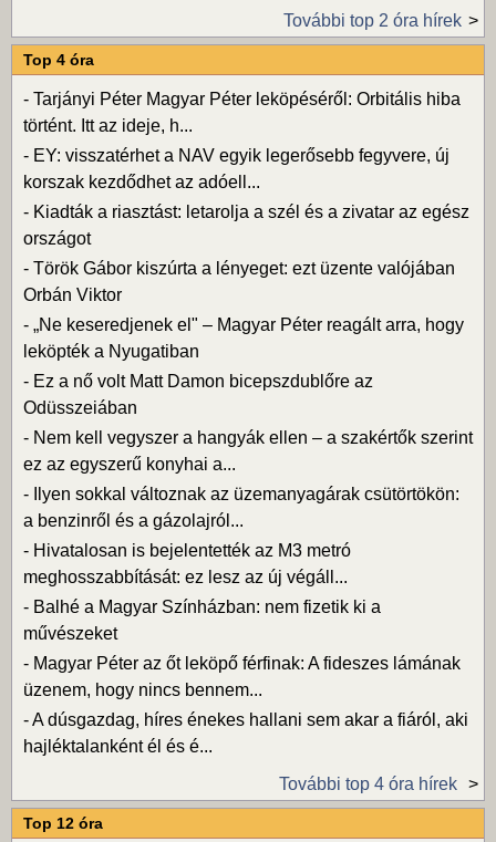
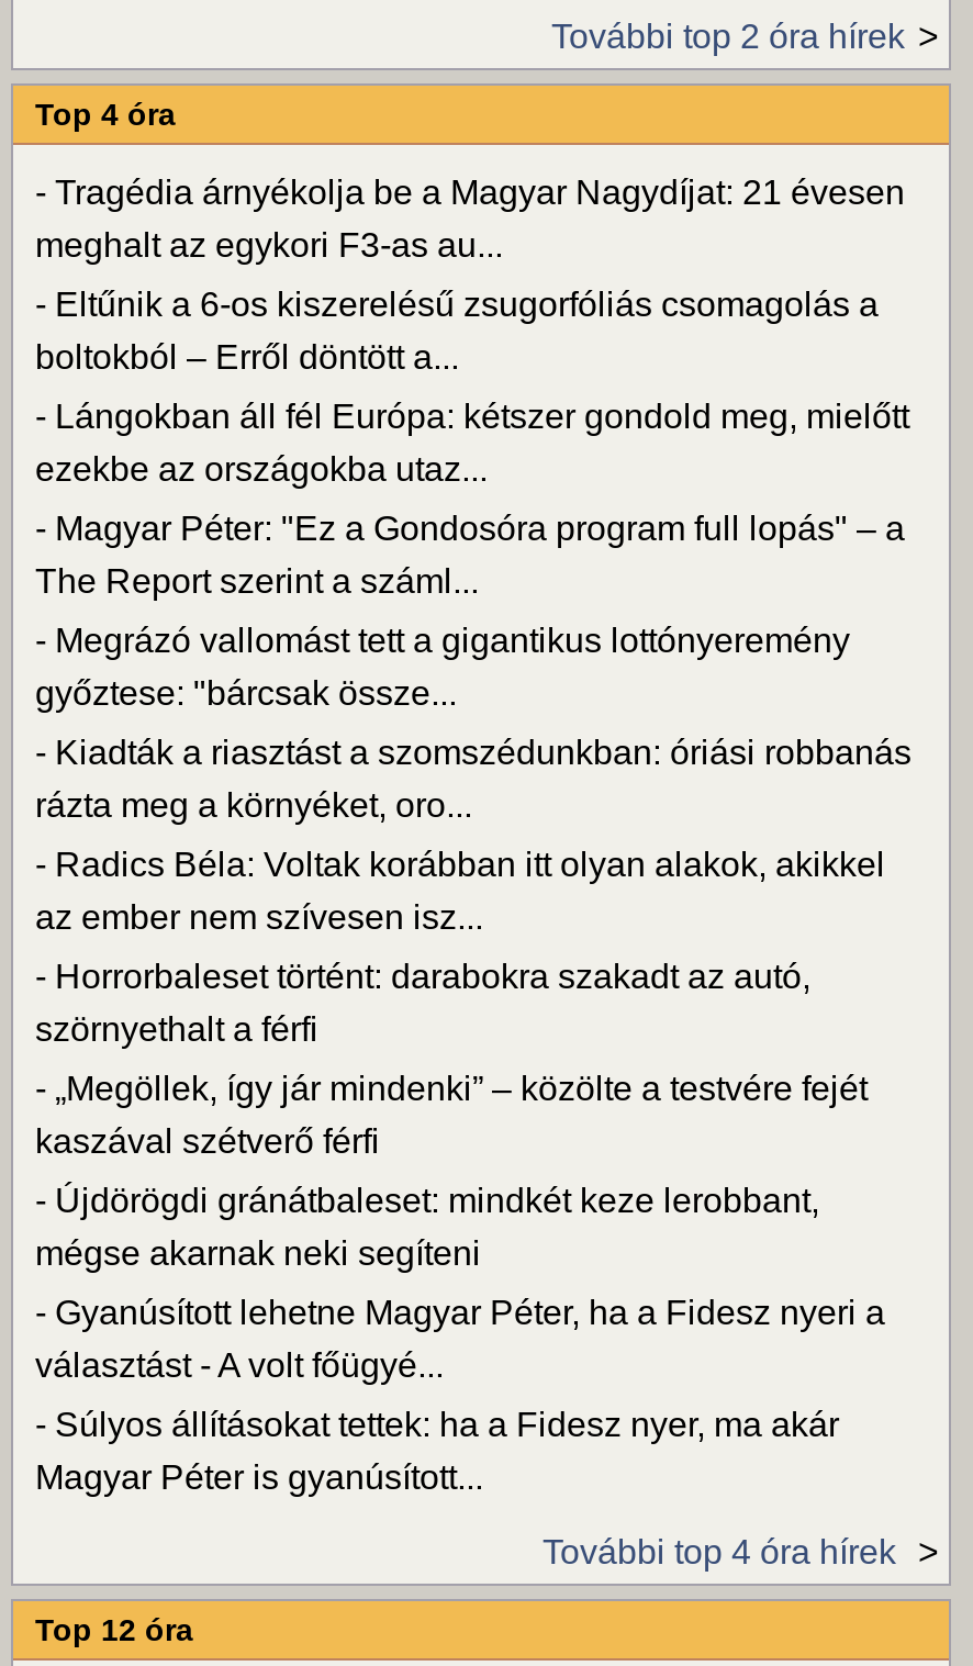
[23,90,461,135] - Tarjányi Péter Magyar Péter leköpéséről: Orbitális hiba | történt. Itt az ideje, h... -> [35,174,905,264] - Tragédia árnyékolja be a Magyar Nagydíjat: 21 évesen | meghalt az egykori F3-as au...
[23,146,449,191] - EY: visszatérhet a NAV egyik legerősebb fegyvere, új | korszak kezdődhet az adóell... -> [35,286,879,376] - Eltűnik a 6-os kiszerelésű zsugorfóliás csomagolás a | boltokból – Erről döntött a...
[23,202,469,248] - Kiadták a riasztást: letarolja a szél és a zivatar az egész | országot -> [35,398,909,488] - Lángokban áll fél Európa: kétszer gondold meg, mielőtt | ezekbe az országokba utaz...
[23,259,455,304] - Török Gábor kiszúrta a lényeget: ezt üzente valójában | Orbán Viktor -> [35,510,905,600] - Magyar Péter: "Ez a Gondosóra program full lopás" – a | The Report szerint a száml...
[23,315,464,361] - „Ne keseredjenek el" – Magyar Péter reagált arra, hogy | leköpték a Nyugatiban -> [35,622,850,712] - Megrázó vallomást tett a gigantikus lottónyeremény | győztese: "bárcsak össze...
[23,372,373,417] - Ez a nő volt Matt Damon bicepszdublőre az | Odüsszeiában -> [35,734,912,824] - Kiadták a riasztást a szomszédunkban: óriási robbanás | rázta meg a környéket, oro...
[23,428,473,474] - Nem kell vegyszer a hangyák ellen – a szakértők szerint | ez az egyszerű konyhai a... -> [35,846,885,936] - Radics Béla: Voltak korábban itt olyan alakok, akikkel | az ember nem szívesen isz...
[23,485,459,530] - Ilyen sokkal változnak az üzemanyagárak csütörtökön: | a benzinről és a gázolajról... -> [35,958,810,1048] - Horrorbaleset történt: darabokra szakadt az autó, | szörnyethalt a férfi
[23,541,351,586] - Hivatalosan is bejelentették az M3 metró | meghosszabbítását: ez lesz az új végáll... -> [35,1070,868,1160] - „Megöllek, így jár mindenki” – közölte a testvére fejét | kaszával szétverő férfi
[23,597,381,643] - Balhé a Magyar Színházban: nem fizetik ki a | művészeket -> [35,1182,819,1272] - Újdörögdi gránátbaleset: mindkét keze lerobbant, | mégse akarnak neki segíteni
[23,654,461,699] - Magyar Péter az őt leköpő férfinak: A fideszes lámának | üzenem, hogy nincs bennem... -> [35,1294,885,1384] - Gyanúsított lehetne Magyar Péter, ha a Fidesz nyeri a | választást - A volt főügyé...
[23,710,468,756] - A dúsgazdag, híres énekes hallani sem akar a fiáról, aki | hajléktalanként él és é... -> [35,1406,839,1496] - Súlyos állításokat tettek: ha a Fidesz nyer, ma akár | Magyar Péter is gyanúsított...

